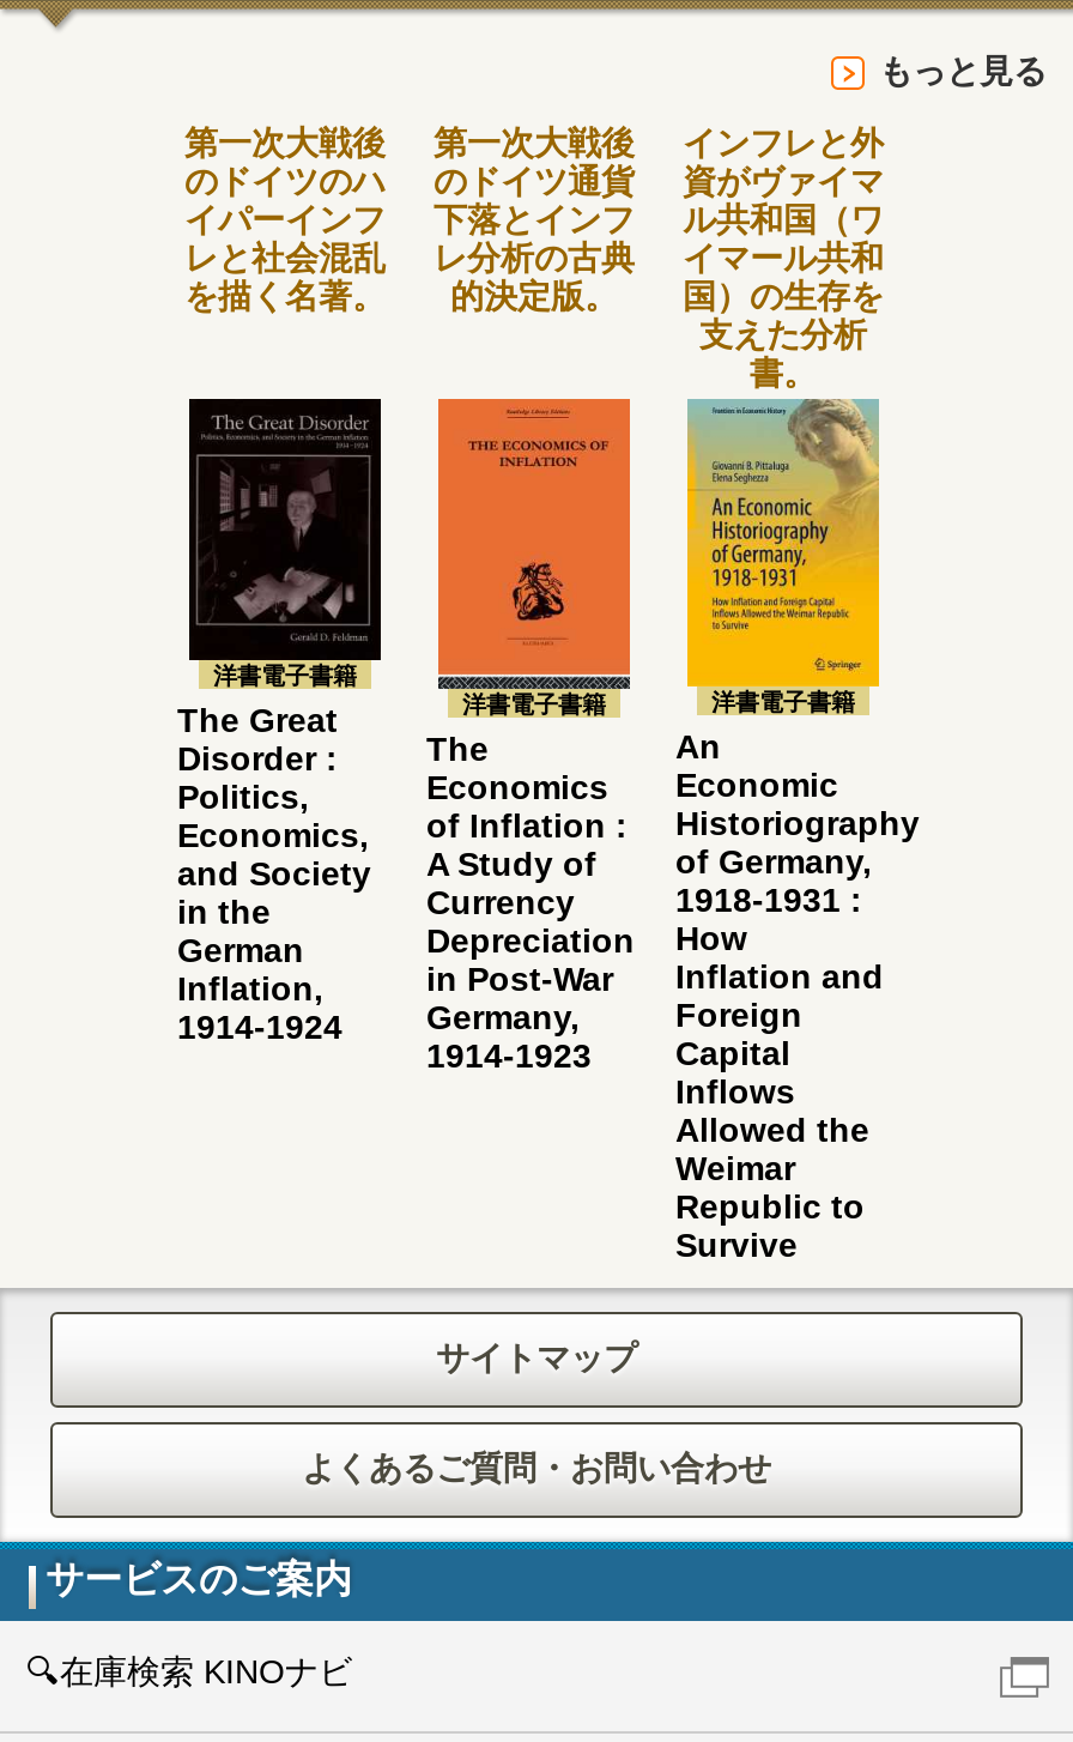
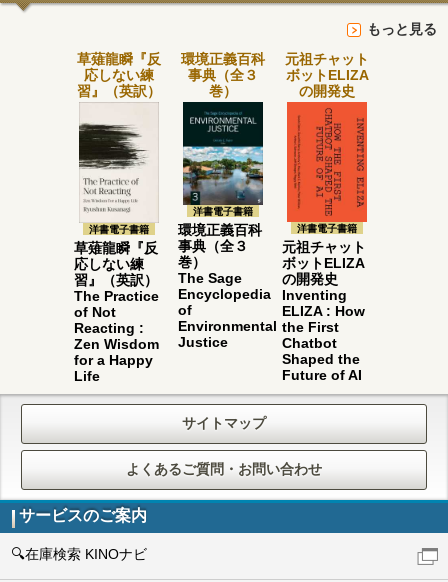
[184,123,386,315] 第一次大戦後 | のドイツのハ | イパーインフ | レと社会混乱 | を描く名著。 -> [77,51,161,99] 草薙龍瞬『反 | 応しない練 | 習』（英訳）
[434,123,635,315] 第一次大戦後 | のドイツ通貨 | 下落とインフ | レ分析の古典 | 的決定版。 -> [181,51,265,99] 環境正義百科 | 事典（全３ | 巻）
[683,123,884,391] インフレと外 | 資がヴァイマ | ル共和国（ワ | イマール共和 | 国）の生存を | 支えた分析 | 書。 -> [285,51,369,99] 元祖チャット | ボットELIZA | の開発史
[436,371,632,515] [image] -> [182,139,264,204] [image]
[685,383,881,556] [image] -> [286,155,368,223] [image]
[187,395,383,556] [image] -> [78,139,159,203] [image]
[177,701,371,1046] The Great | Disorder : | Politics, | Economics, | and Society | in the | German | Inflation, | 1914-1924 -> [74,240,159,384] 草薙龍瞬『反 | 応しない練 | 習』（英訳） | The Practice | of Not | Reacting : | Zen Wisdom | for a Happy | Life
[426,730,635,1075] The | Economics | of Inflation : | A Study of | Currency | Depreciation | in Post-War | Germany, | 1914-1923 -> [178,222,277,350] 環境正義百科 | 事典（全３ | 巻） | The Sage | Encyclopedia | of | Environmental | Justice
[675,728,920,1264] An | Economic | Historiography | of Germany, | 1918-1931 : | How | Inflation and | Foreign | Capital | Inflows | Allowed the | Weimar | Republic to | Survive -> [282,239,366,383] 元祖チャット | ボットELIZA | の開発史 | Inventing | ELIZA : How | the First | Chatbot | Shaped the | Future of AI

